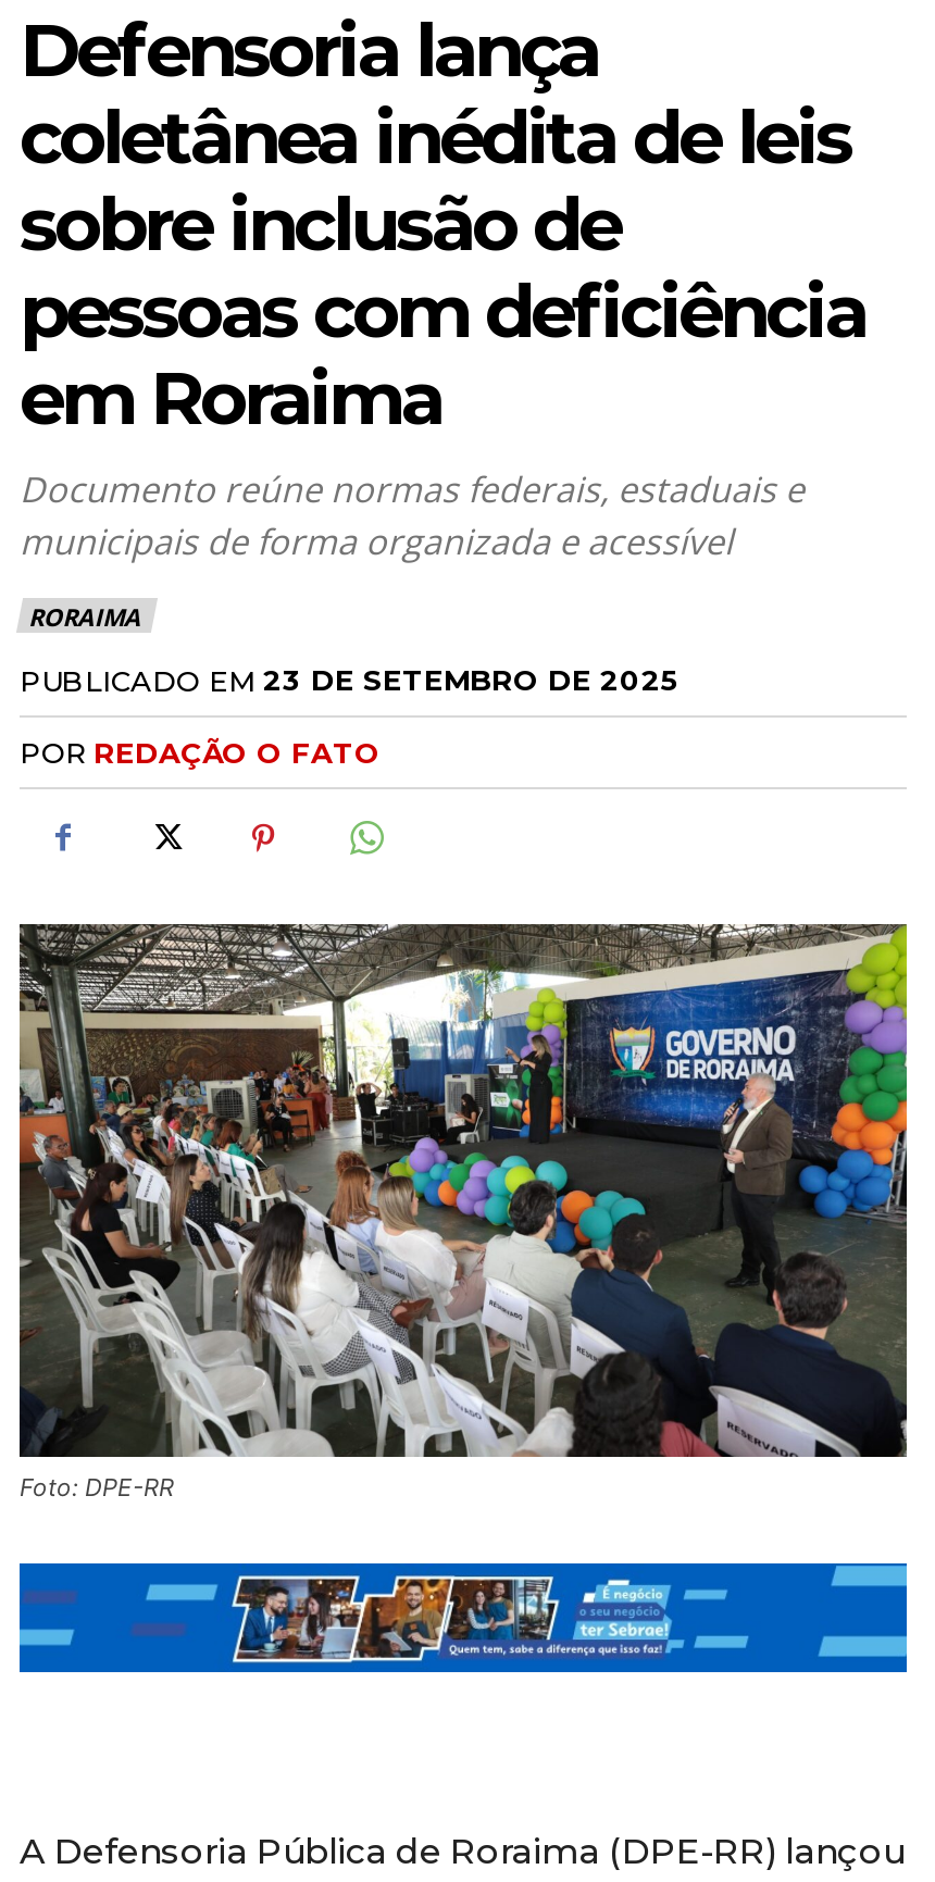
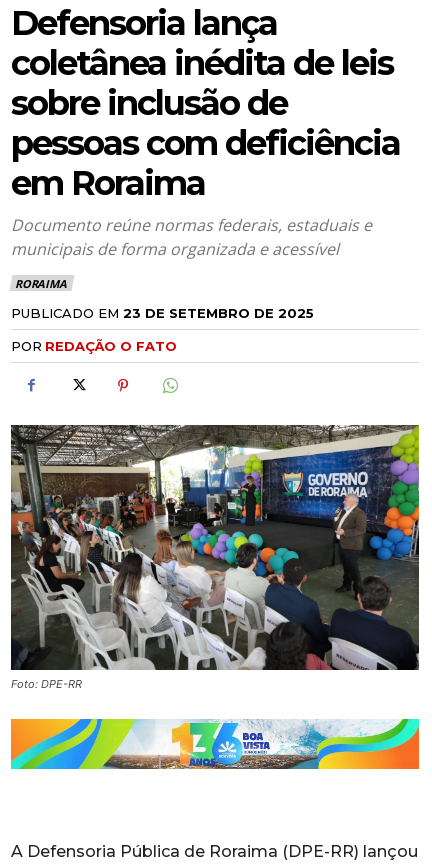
[17,1561,909,1674] [image] -> [10,718,420,770] [image]

